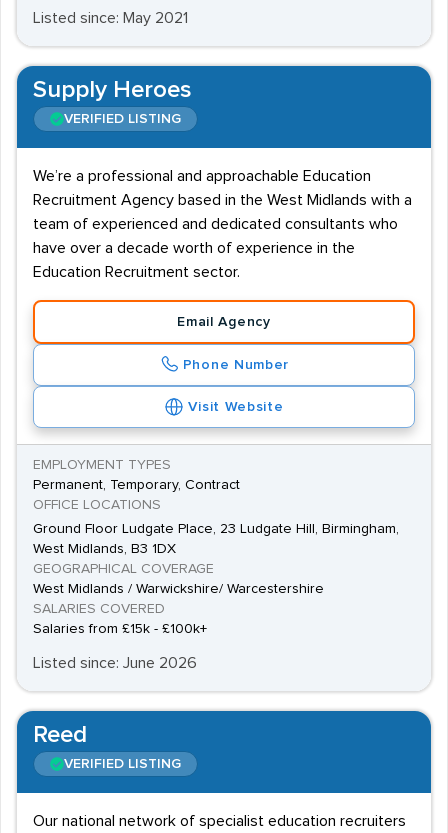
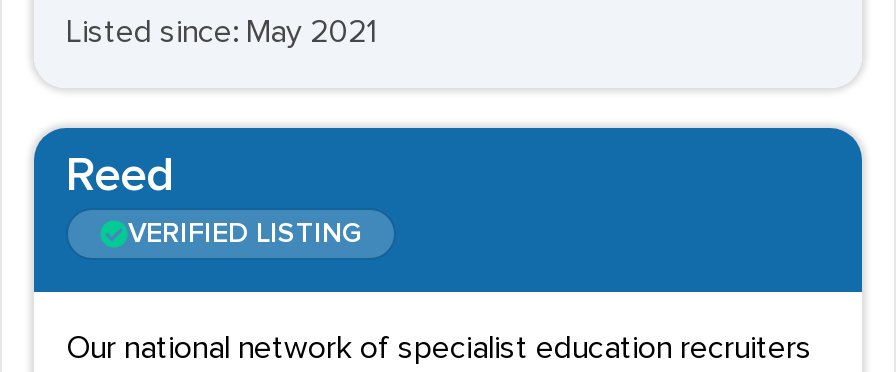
[33,78,192,126] Supply Heroes | VERIFIED LISTING -> none
[32,168,416,431] [image] | We’re a professional and approachable Education | Recruitment Agency based in the West Midlands with a | team of experienced and dedicated consultants who | have over a decade worth of experience in the | Education Recruitment sector. | Email Agency | Phone Number | Visit Website -> none
[33,458,399,671] EMPLOYMENT TYPES | Permanent, Temporary, Contract | OFFICE LOCATIONS | Ground Floor Ludgate Place, 23 Ludgate Hill, Birmingham, | West Midlands, B3 1DX | GEOGRAPHICAL COVERAGE | West Midlands / Warwickshire/ Warcestershire | SALARIES COVERED | Salaries from £15k - £100k+ | Listed since: June 2026 -> none

